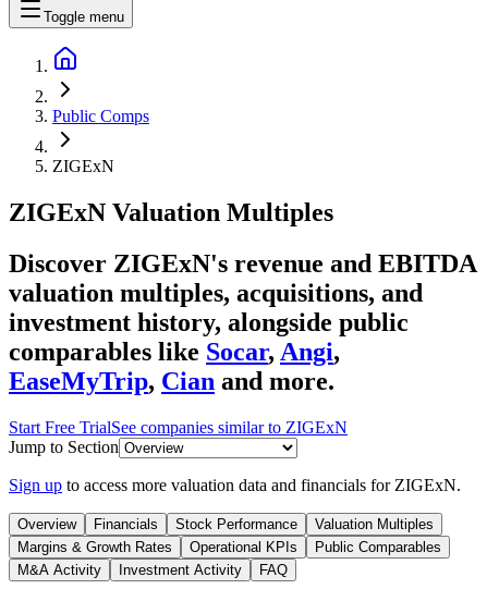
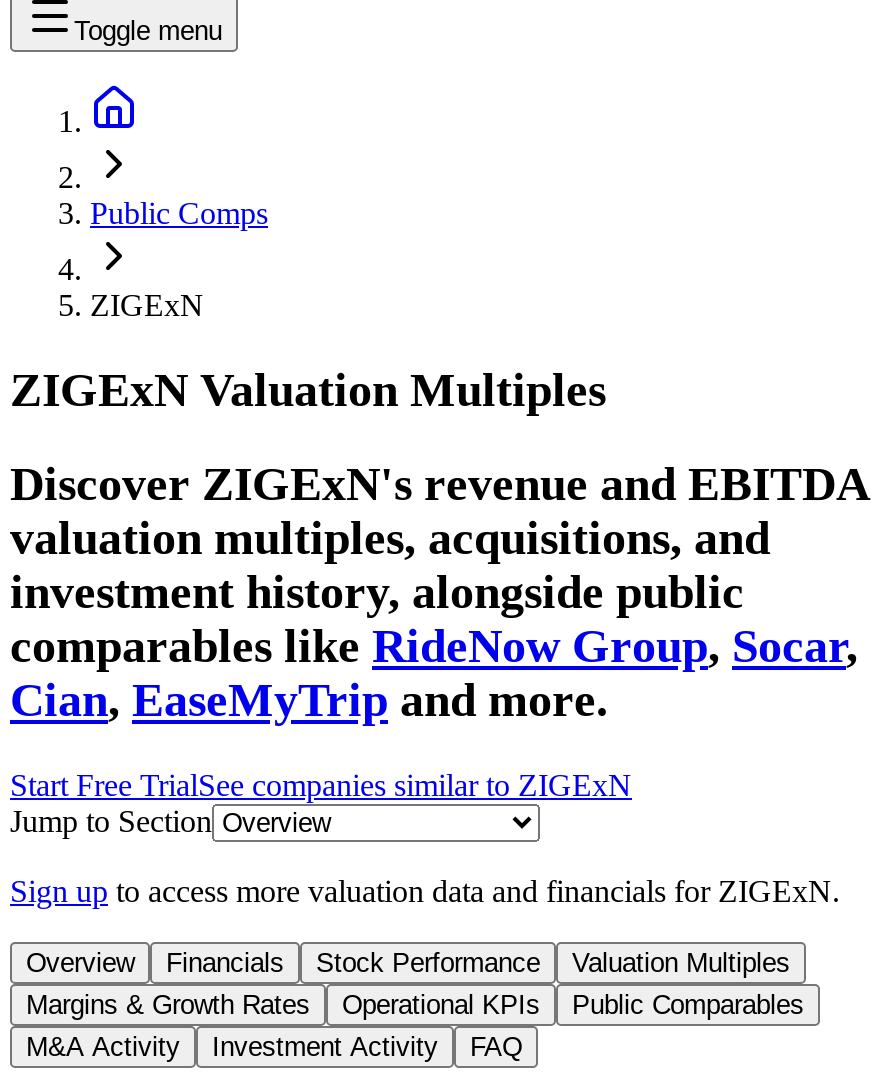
[9,337,340,395] comparables like Socar, Angi, | EaseMyTrip, Cian and more. -> [10,620,858,726] comparables like RideNow Group, Socar, | Cian, EaseMyTrip and more.

